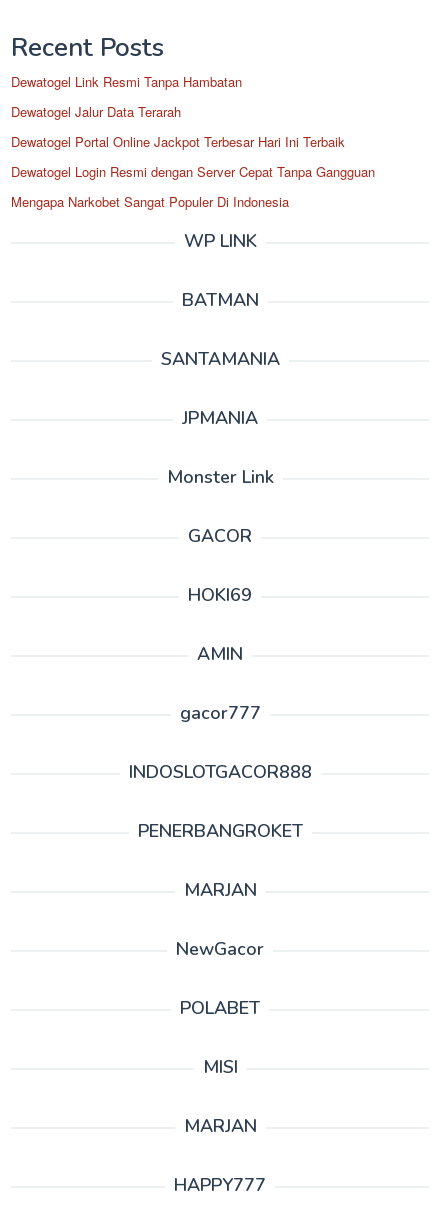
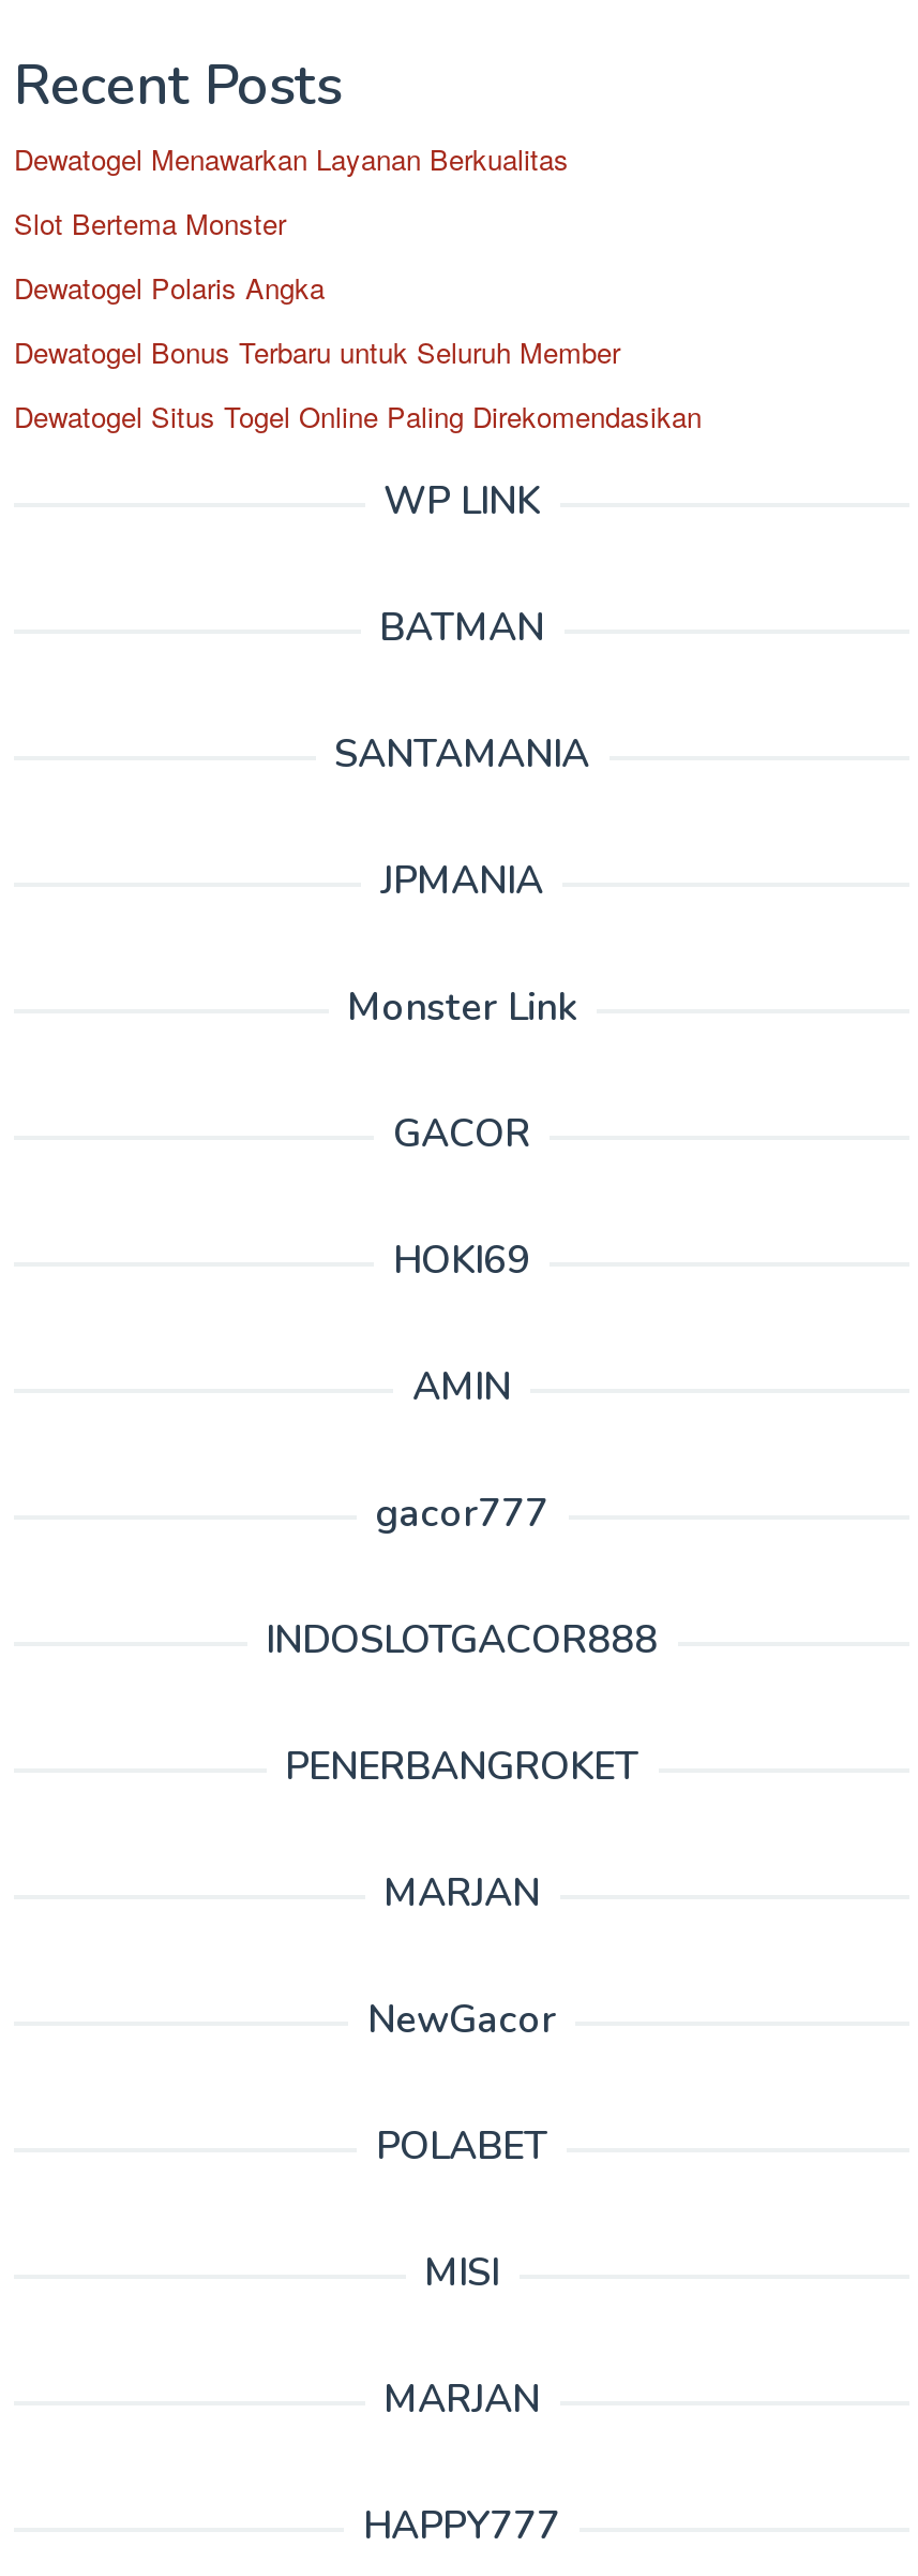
[11,72,242,91] Dewatogel Link Resmi Tanpa Hambatan -> [14,138,569,179] Dewatogel Menawarkan Layanan Berkualitas
[11,102,181,121] Dewatogel Jalur Data Terarah -> [14,203,286,243] Slot Bertema Monster
[11,132,345,151] Dewatogel Portal Online Jackpot Terbesar Hari Ini Terbaik -> [14,267,325,308] Dewatogel Polaris Angka
[11,162,375,181] Dewatogel Login Resmi dengan Server Cepat Tanpa Gangguan -> [14,331,620,372] Dewatogel Bonus Terbaru untuk Seluruh Member
[11,192,289,211] Mengapa Narkobet Sangat Populer Di Indonesia -> [14,396,702,436] Dewatogel Situs Togel Online Paling Direkomendasikan

